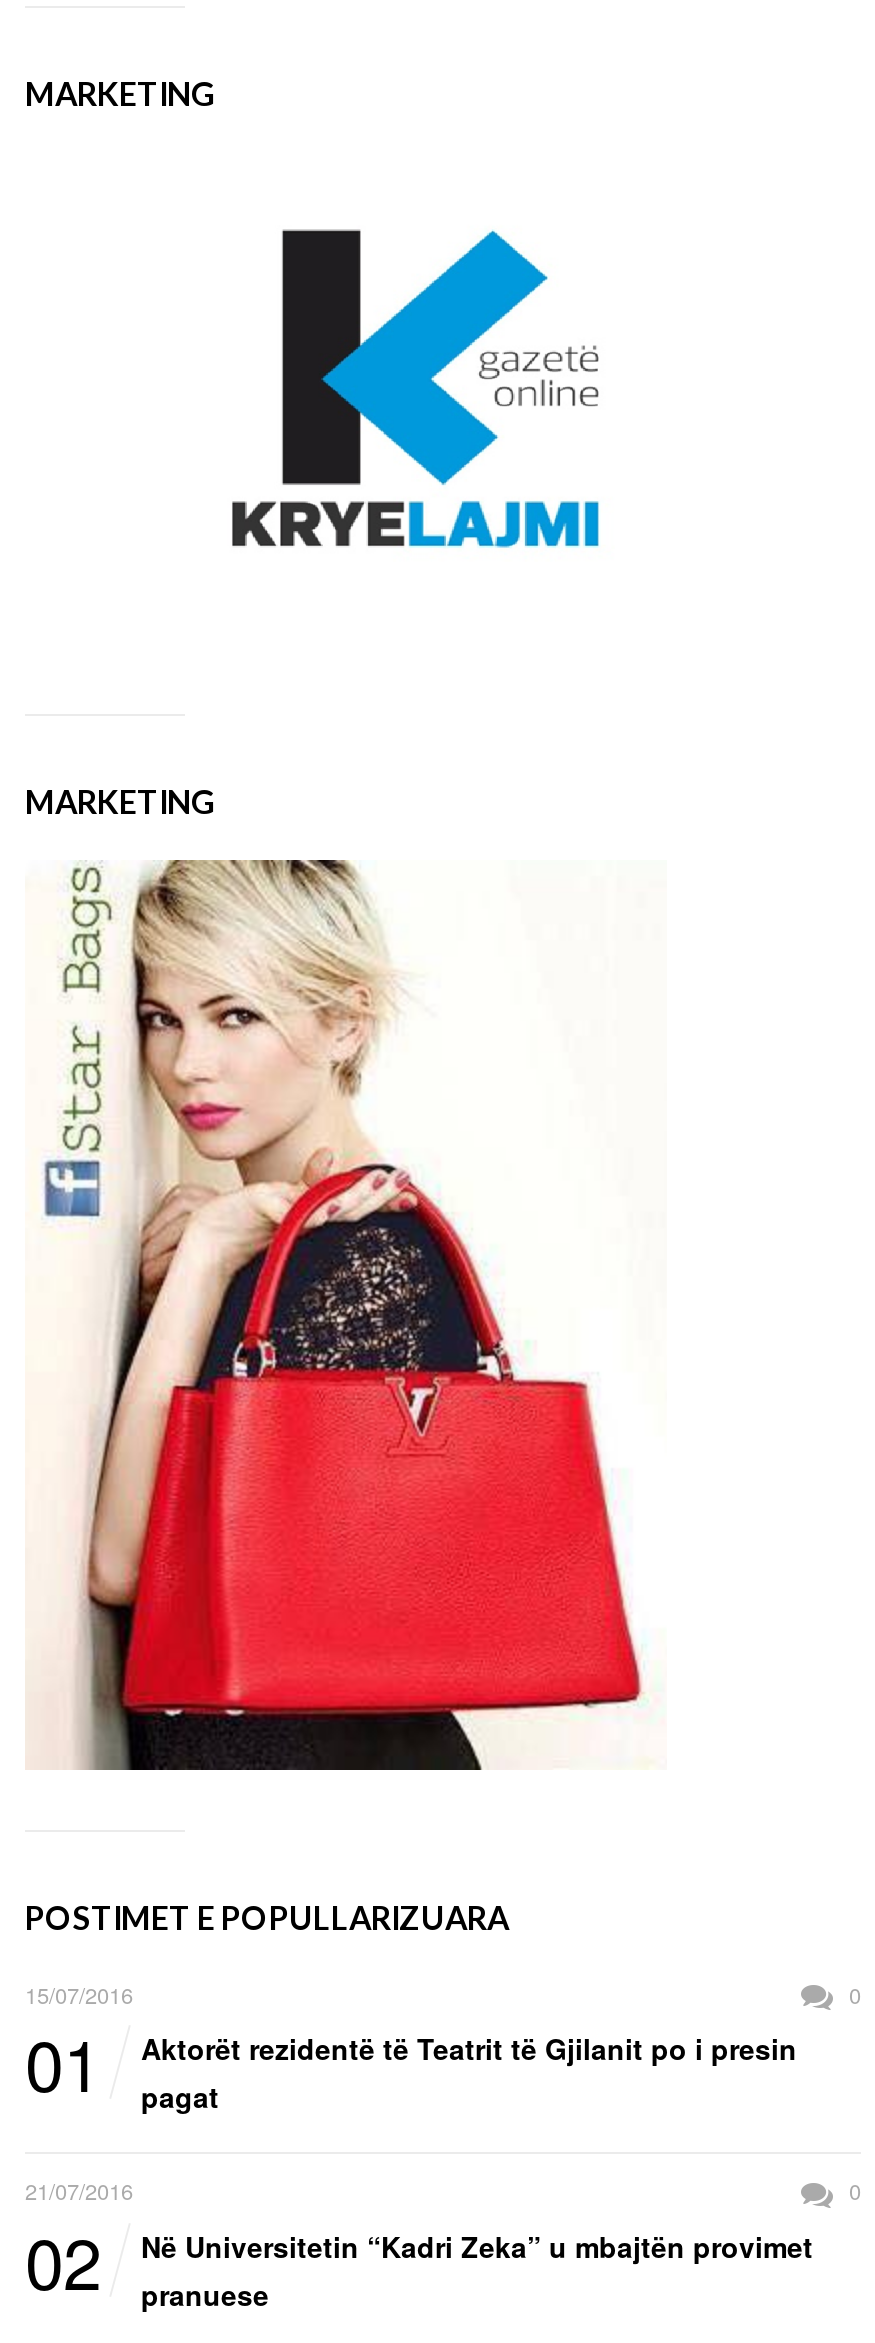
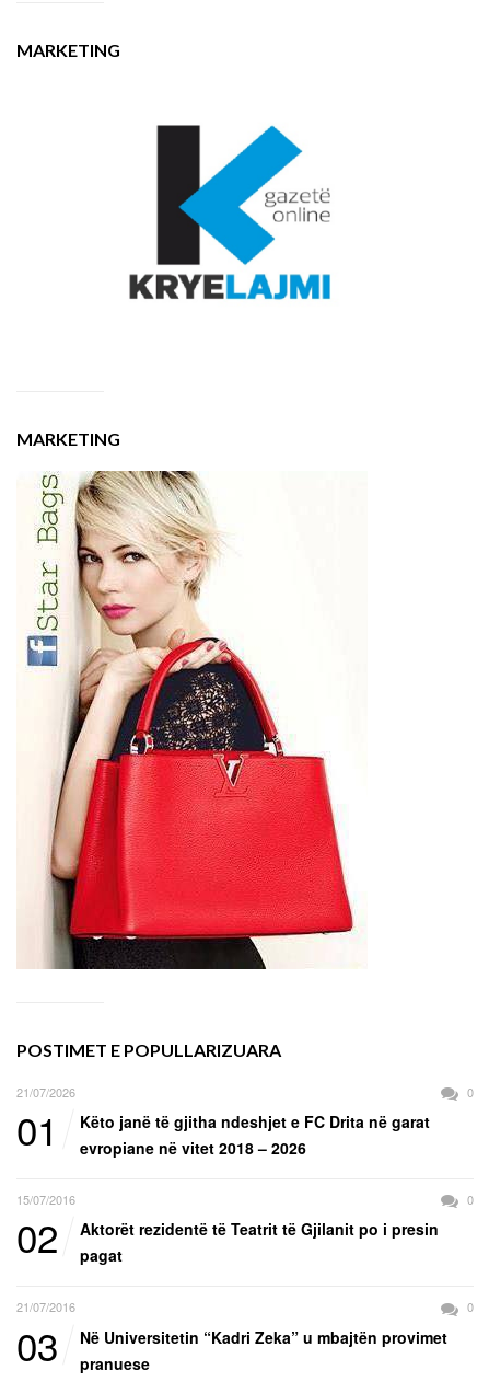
[25,1978,133,2010] 15/07/2016 -> [16,1083,75,1101] 21/07/2026
none -> [16,1111,474,1264] Këto janë të gjitha ndeshjet e FC Drita në garat | evropiane në vitet 2018 – 2026 | 15/07/2016 | 0 | 02
[25,2209,813,2313] 02 Në Universitetin “Kadri Zeka” u mbajtën provimet pranuese -> [16,1317,447,1374] 03 Në Universitetin “Kadri Zeka” u mbajtën provimet pranuese

